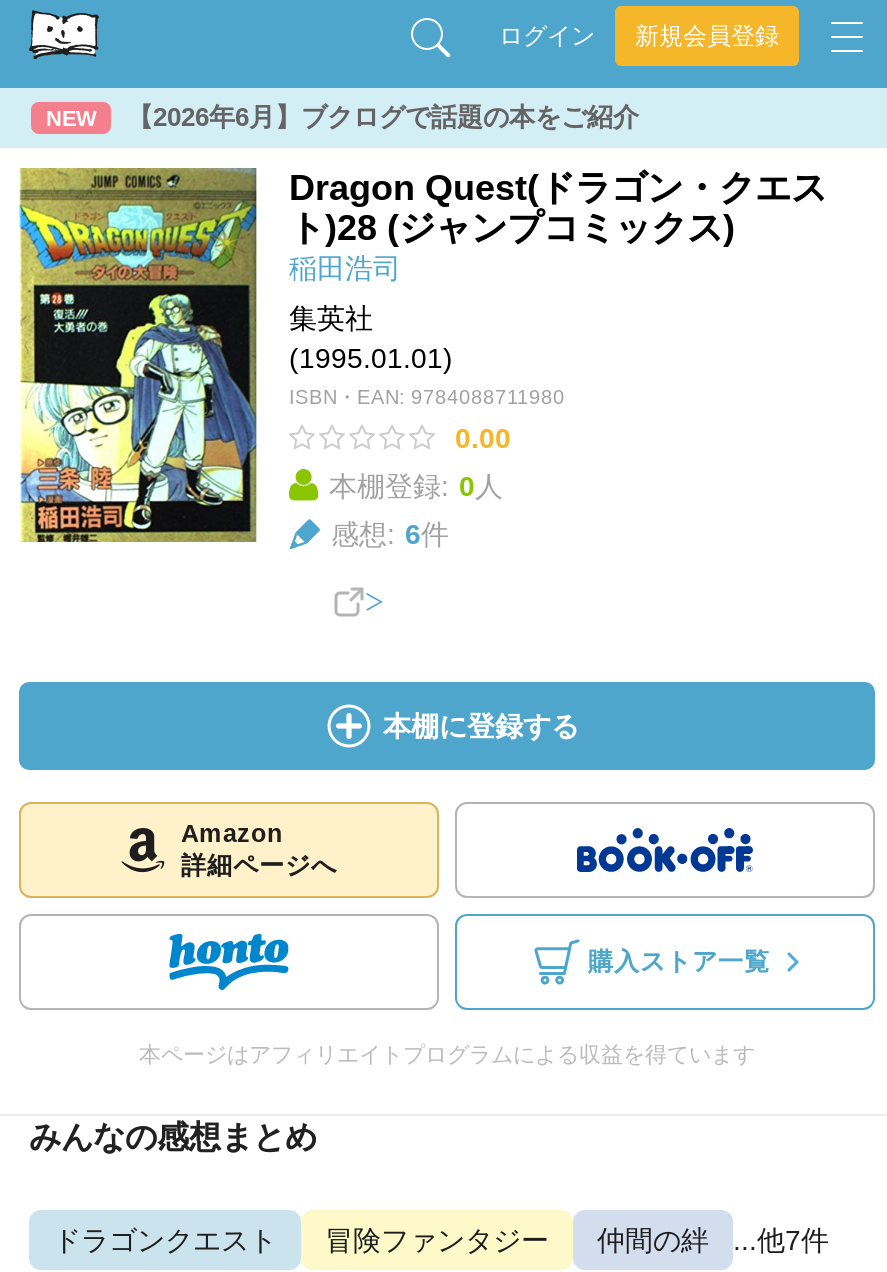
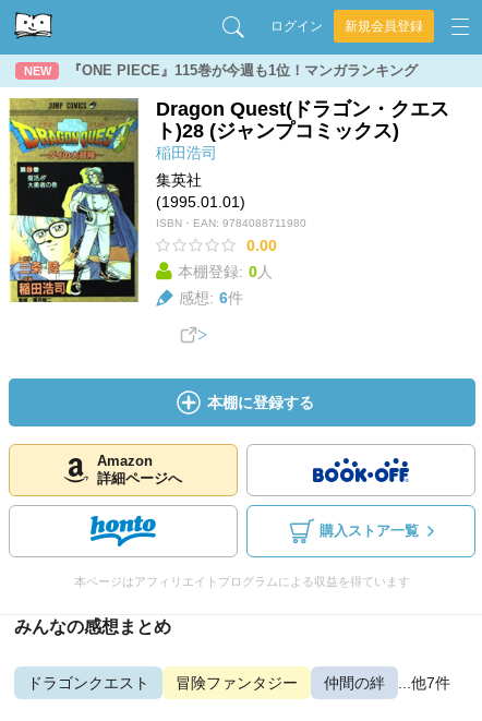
[127,102,639,132] 【2026年6月】ブクログで話題の本をご紹介 -> [68,62,418,79] 『ONE PIECE』115巻が今週も1位！マンガランキング

